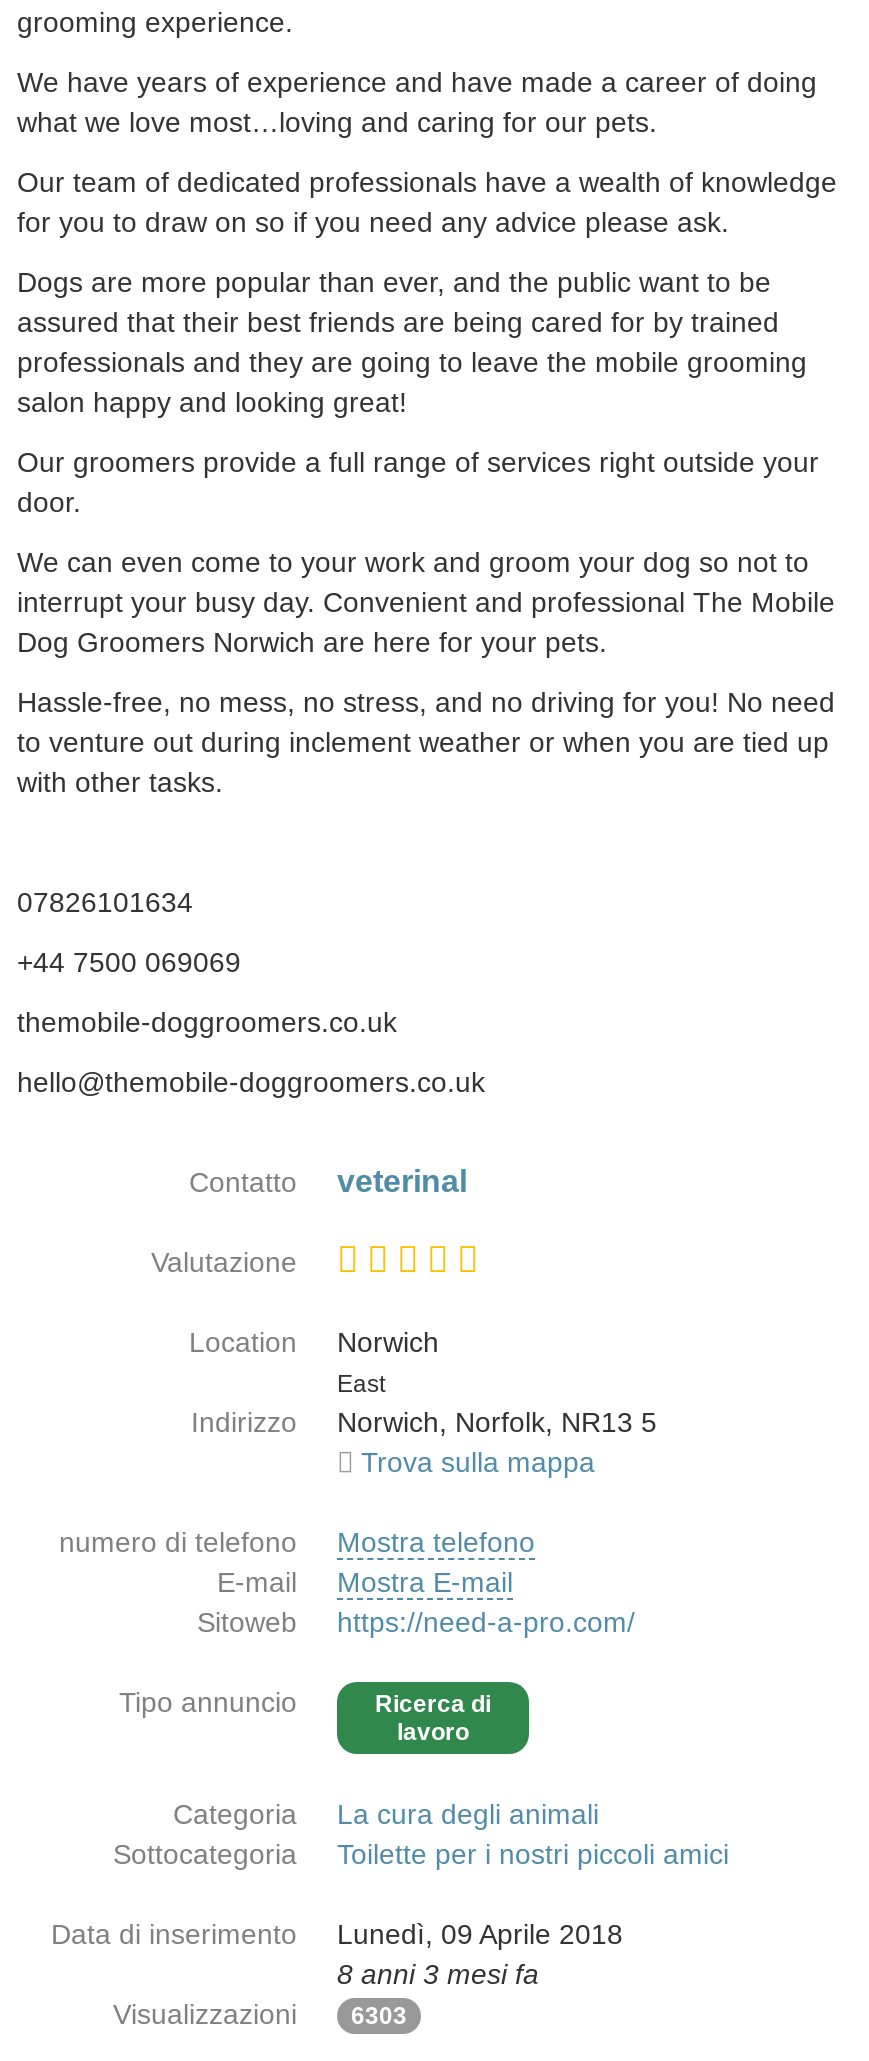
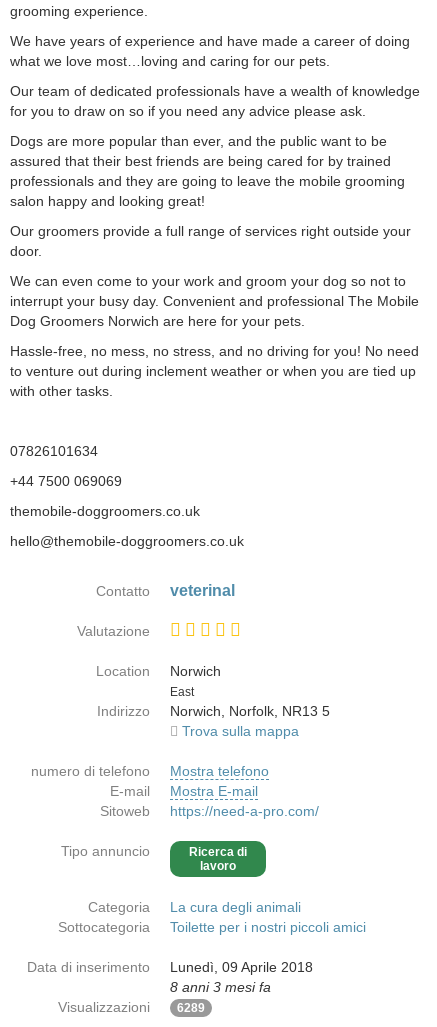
[113,1998,407,2030] Visualizzazioni 6303 -> [58,999,205,1015] Visualizzazioni 6289

